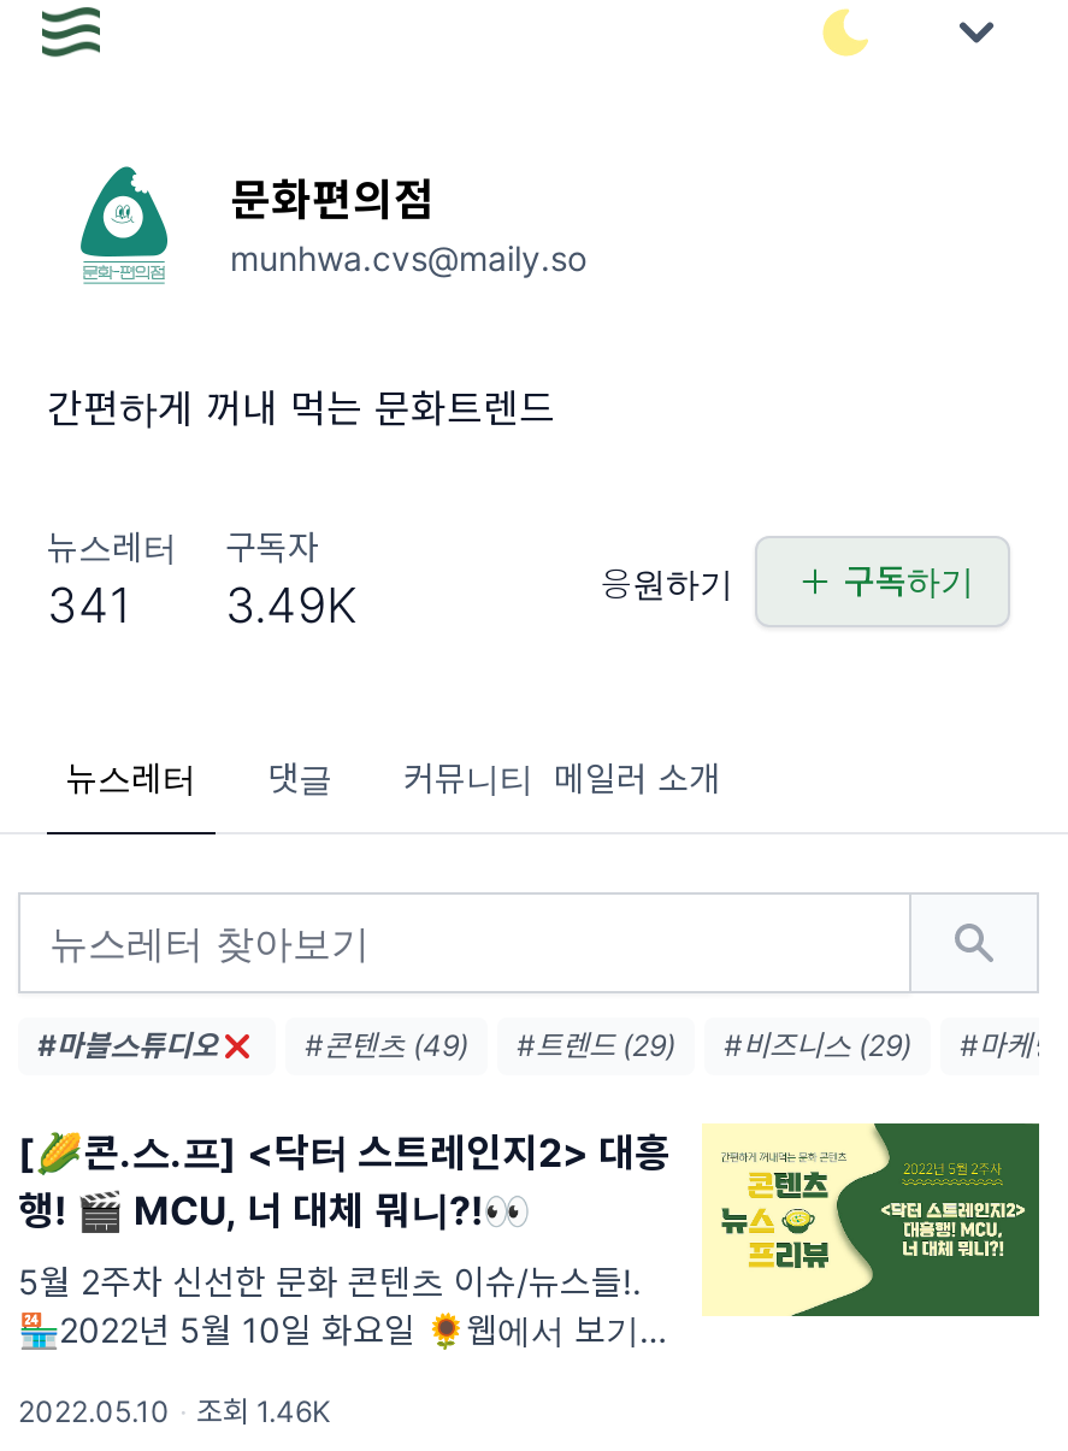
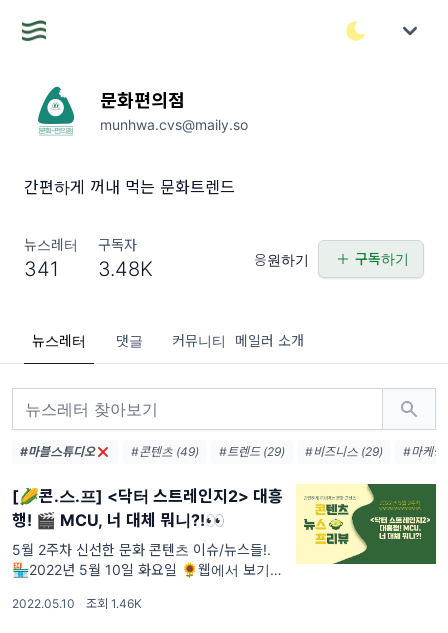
[47,577,358,635] 341 3.49K -> [24,257,153,281] 341 3.48K

